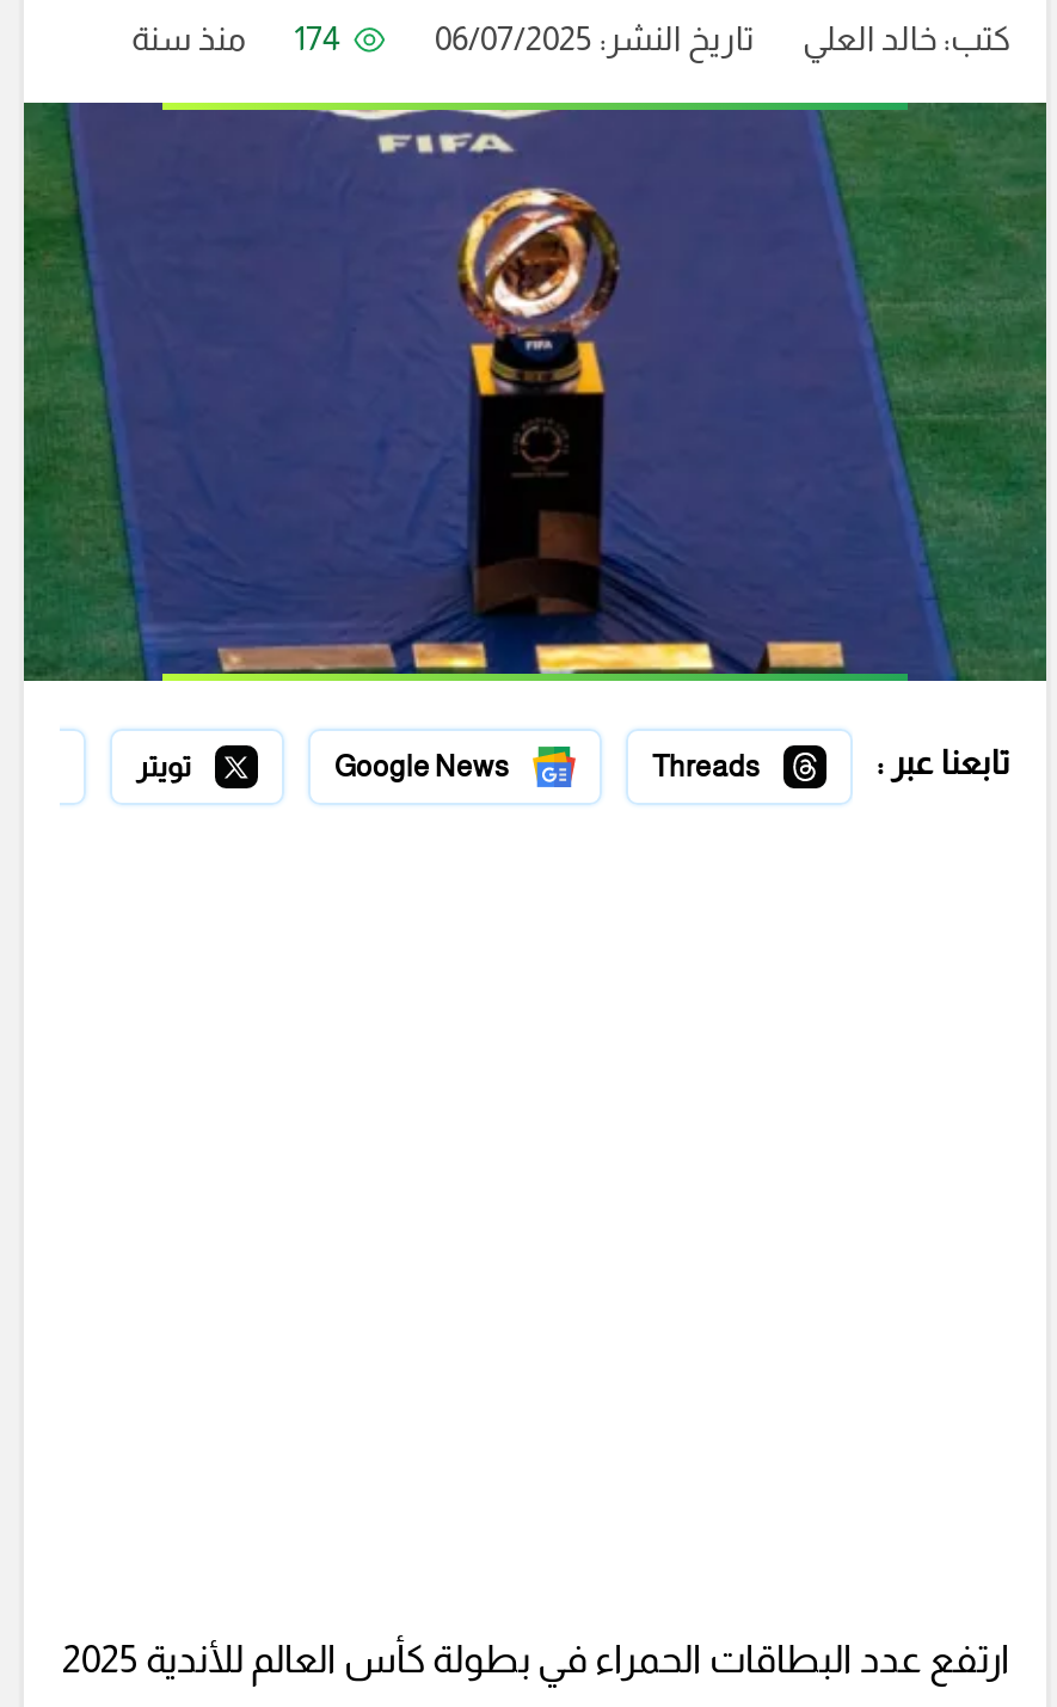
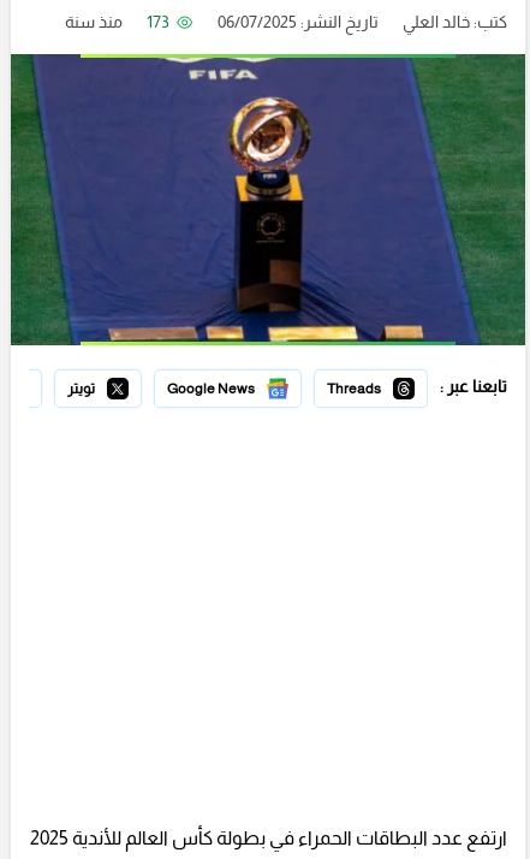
[294,19,339,57] 174 -> [147,12,169,31] 173

